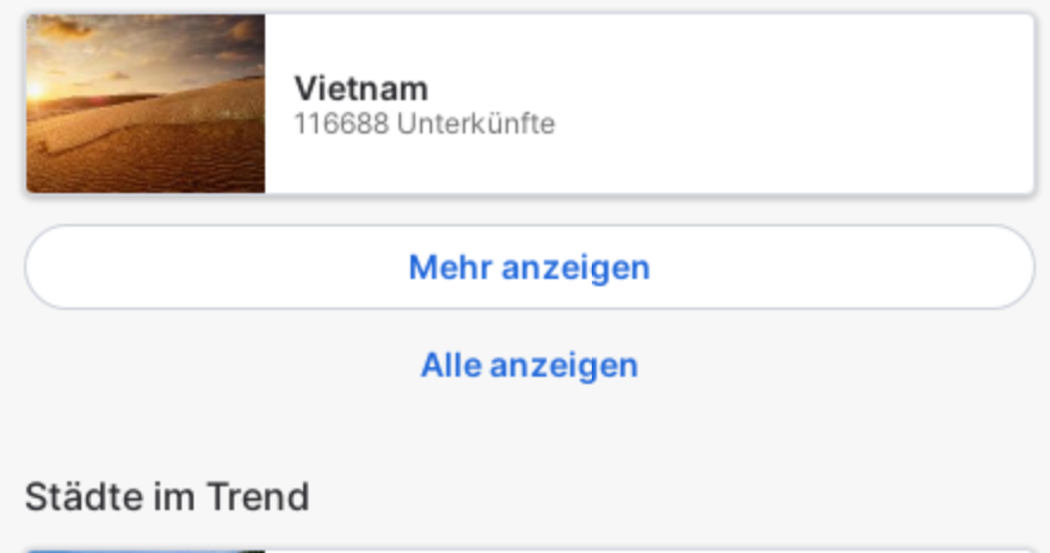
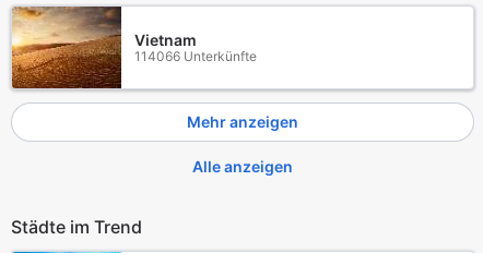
[294,106,556,141] 116688 Unterkünfte -> [134,48,257,65] 114066 Unterkünfte

